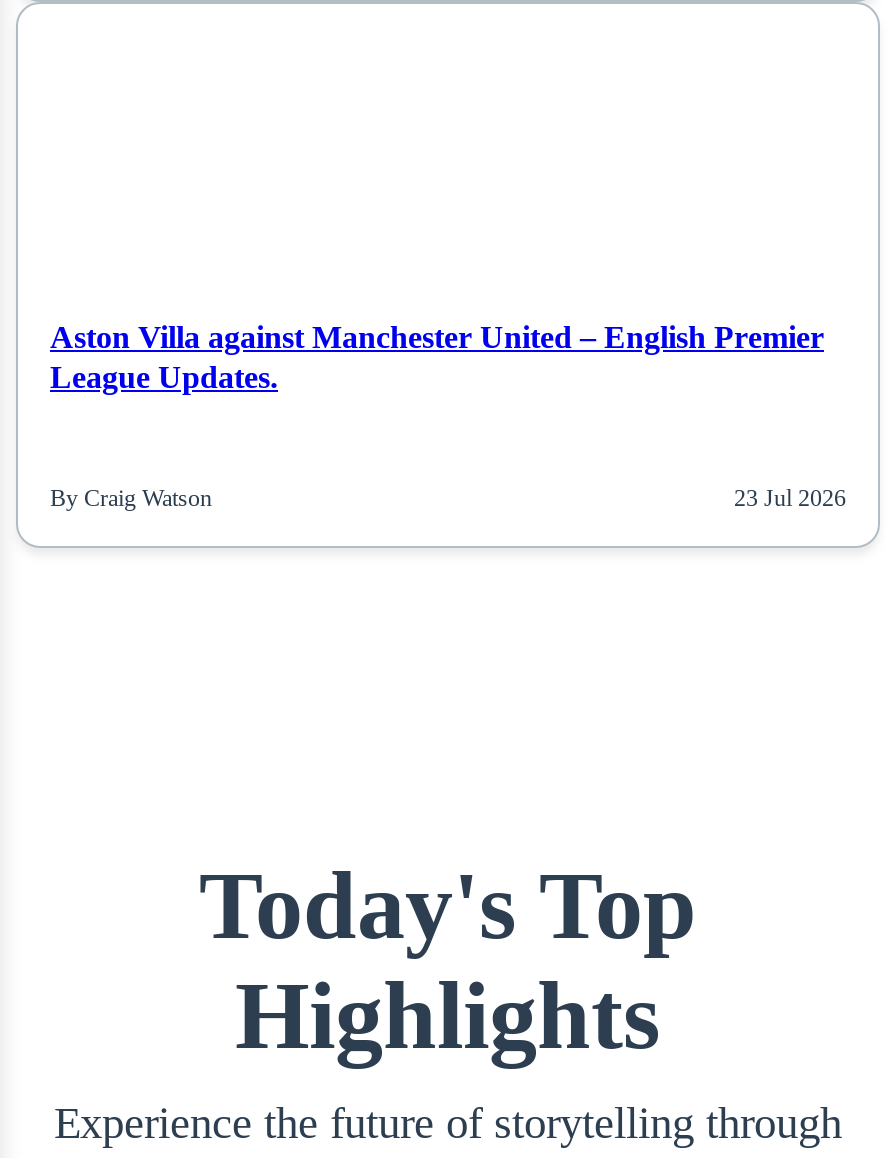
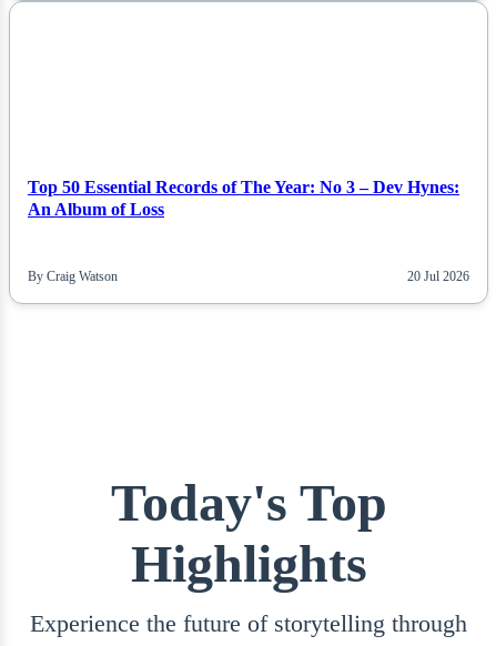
[50,320,824,394] Aston Villa against Manchester United – English Premier | League Updates. -> [28,178,459,219] Top 50 Essential Records of The Year: No 3 – Dev Hynes: | An Album of Loss
[734,483,846,511] 23 Jul 2026 -> [407,268,469,284] 20 Jul 2026

